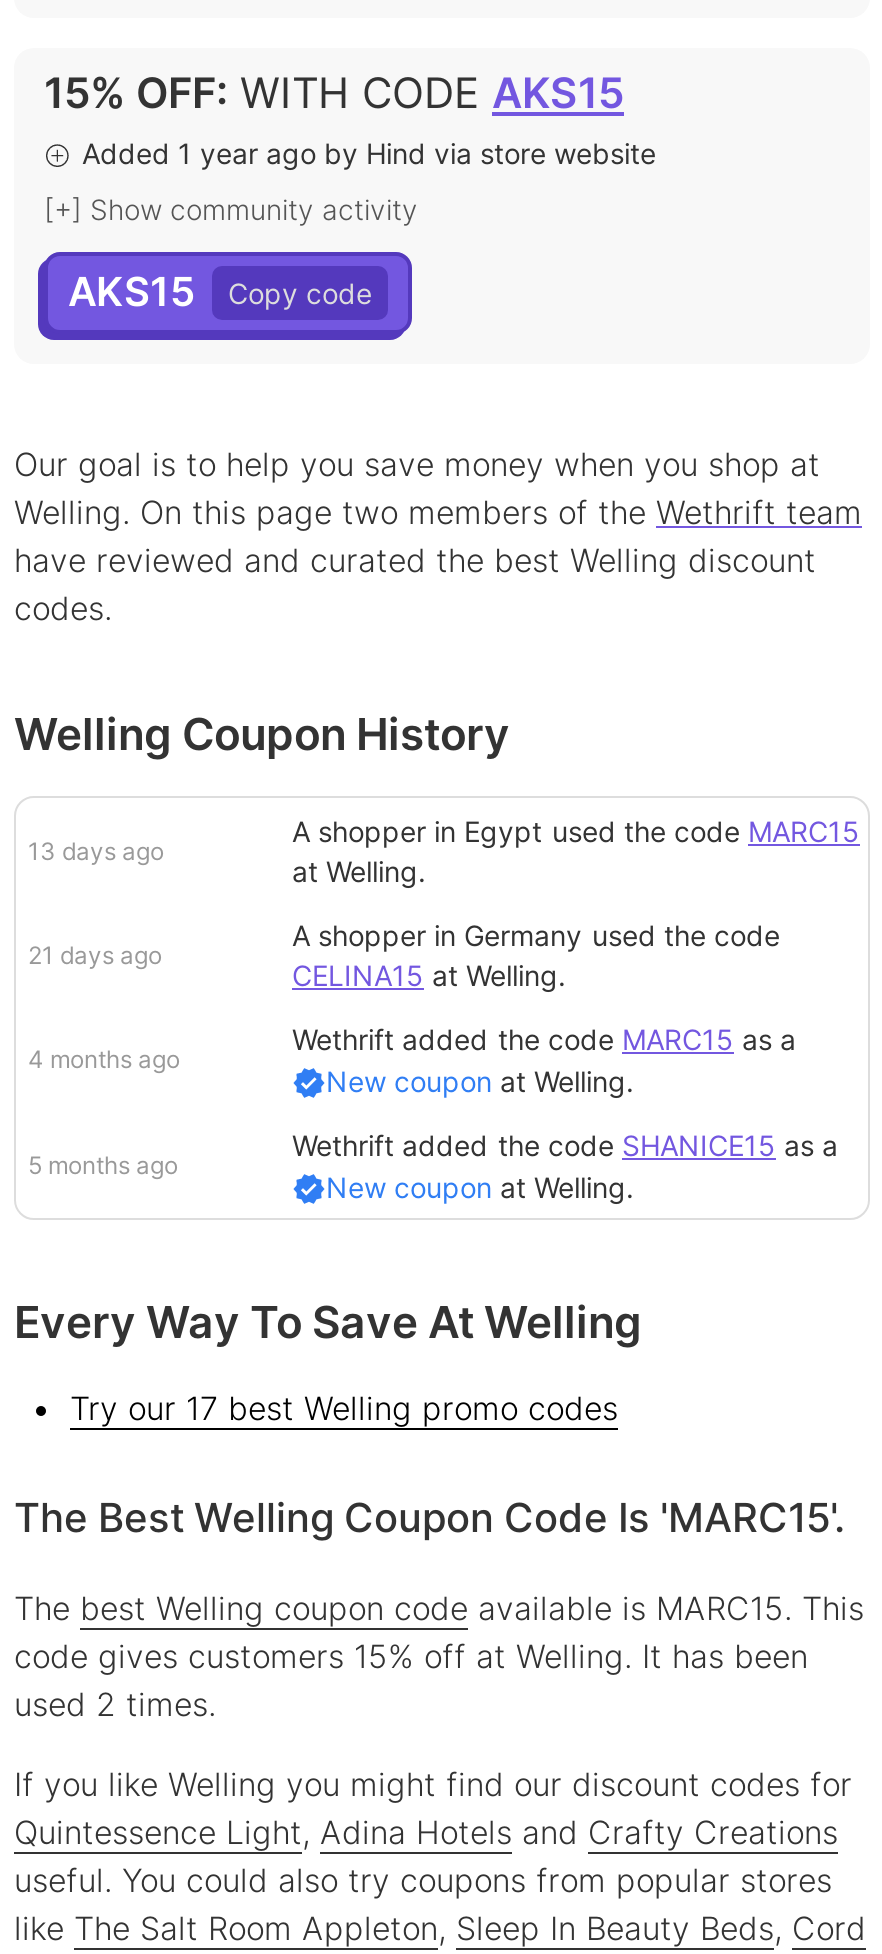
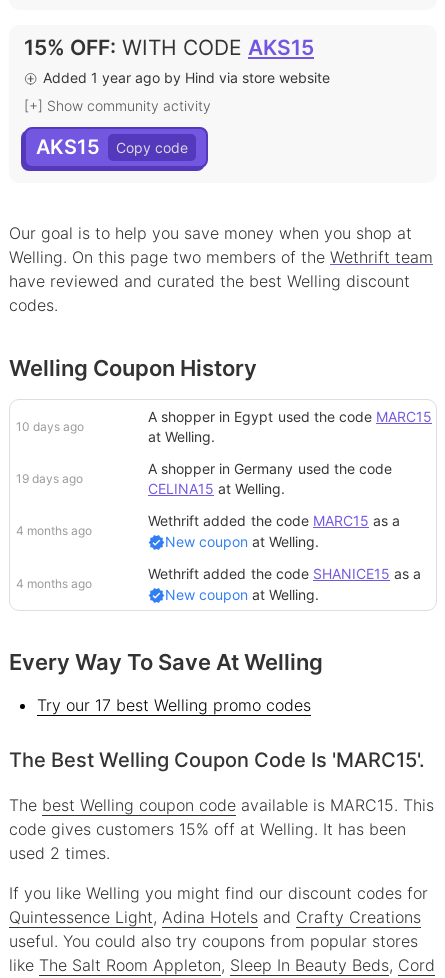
[28,836,164,866] 13 days ago -> [16,419,84,434] 10 days ago
[28,940,162,970] 21 days ago -> [16,471,83,486] 19 days ago
[28,1150,178,1180] 5 months ago -> [16,576,92,591] 4 months ago

